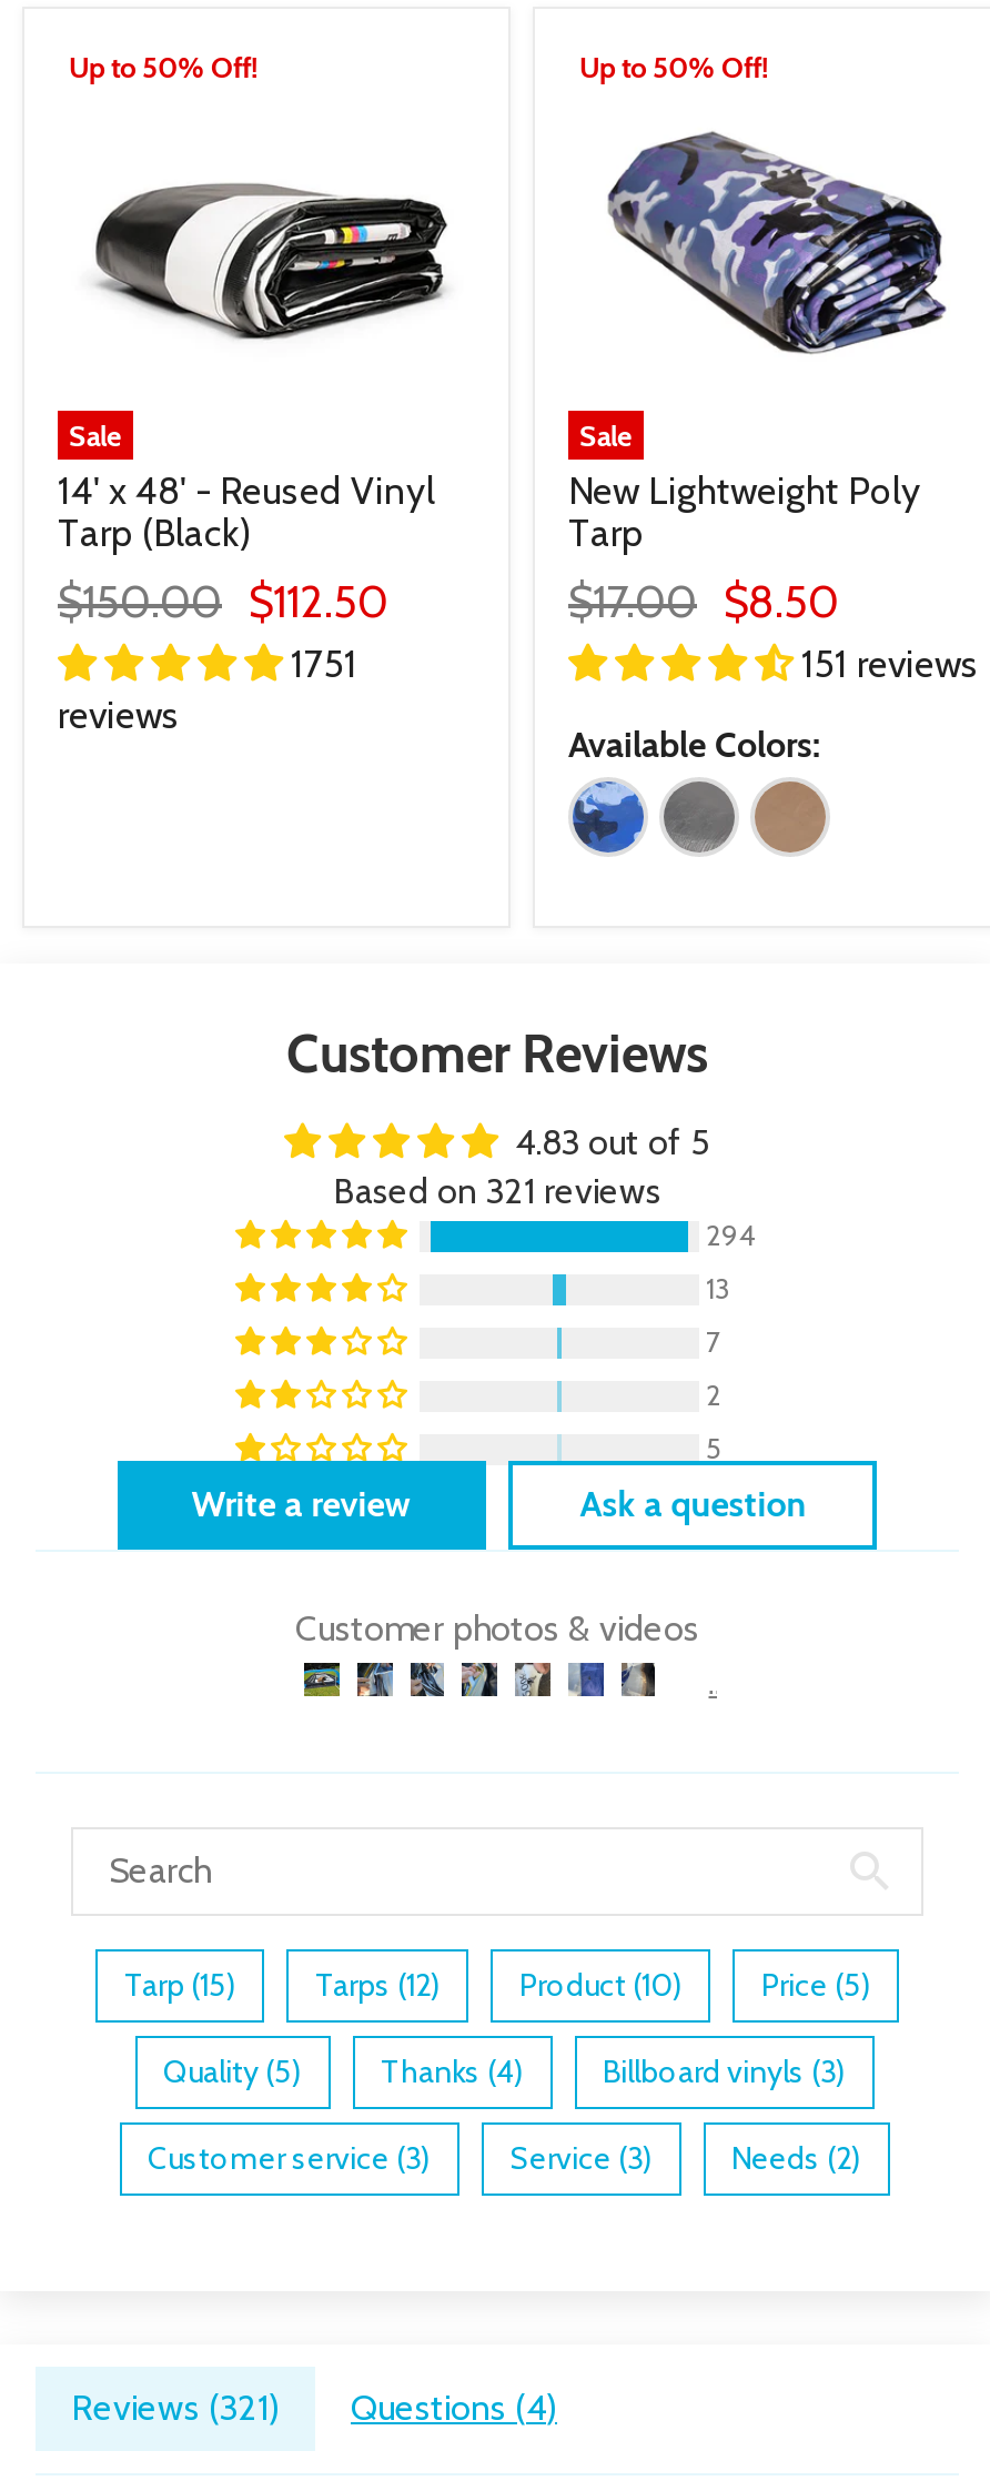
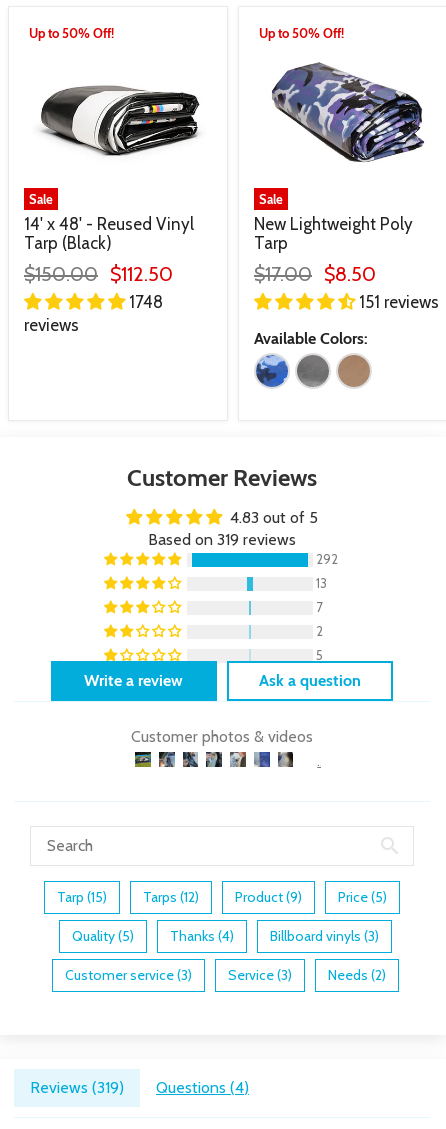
[291,641,357,685] 1751 -> [129,292,163,312] 1748
[333,1169,661,1211] Based on 321 reviews -> [148,530,296,549] Based on 319 reviews
[706,1220,757,1253] 294 -> [316,552,338,567] 292
[124,1965,870,2005] Tarp (15) Tarps (12) Product (10) Price (5) -> [57,888,387,906] Tarp (15) Tarps (12) Product (9) Price (5)
[71,2387,557,2430] Reviews (321) Questions (4) -> [30,1078,249,1097] Reviews (319) Questions (4)

